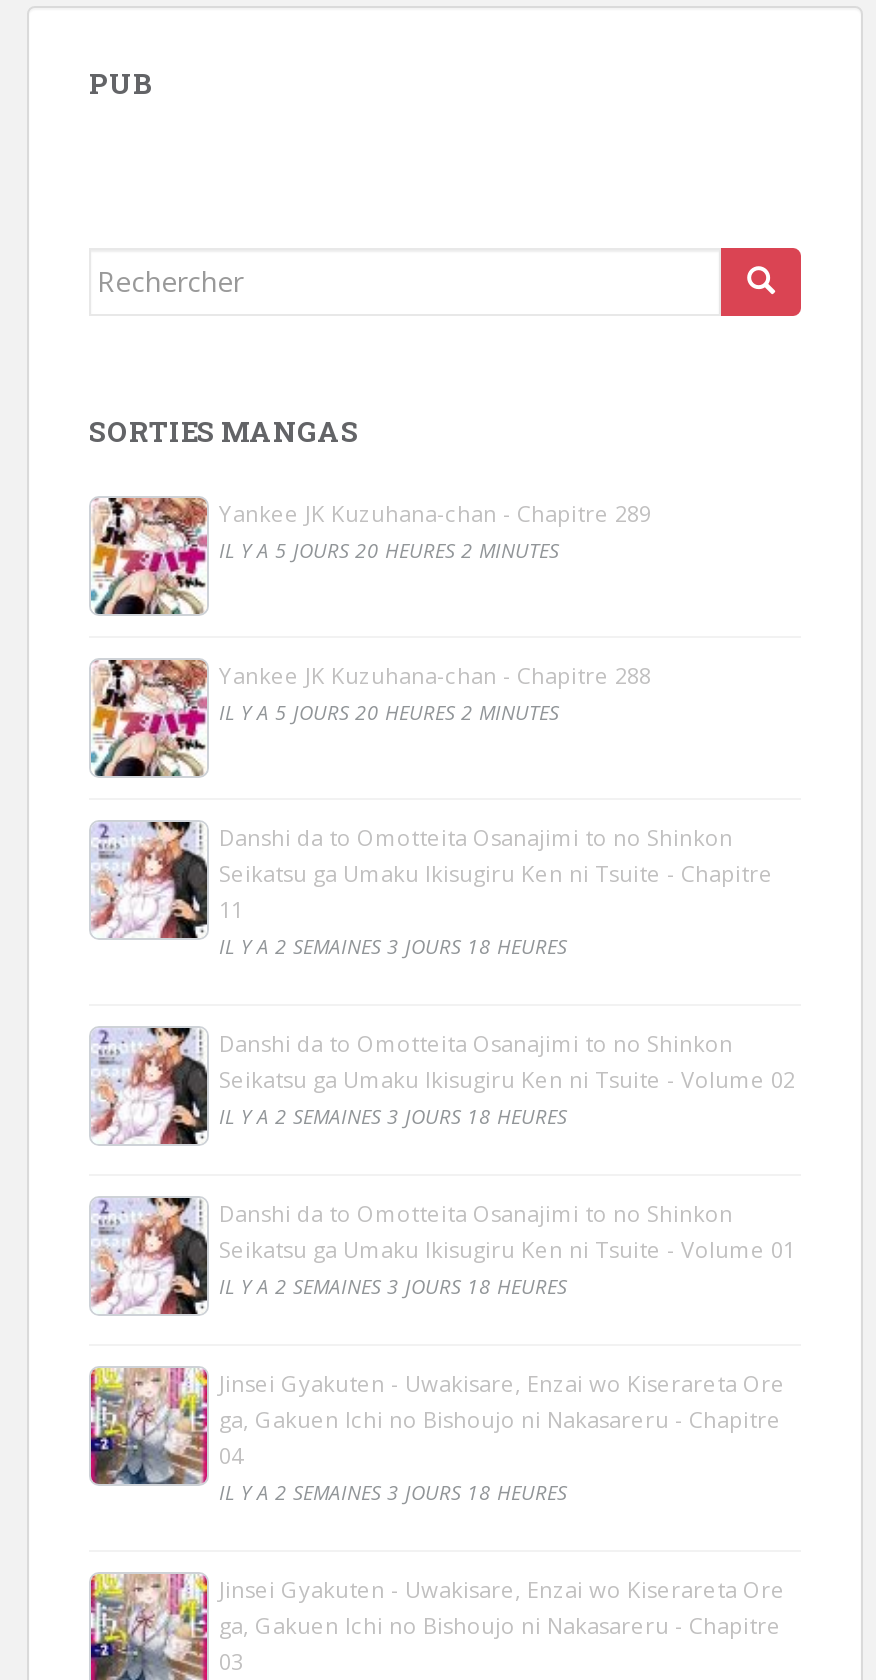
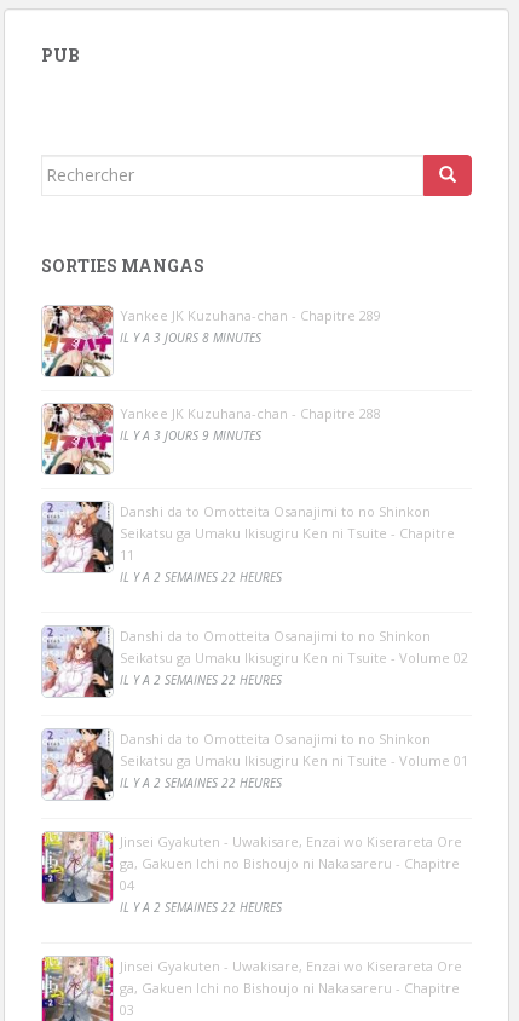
[219,535,559,563] IL Y A 5 JOURS 20 HEURES 2 MINUTES -> [120,328,261,345] IL Y A 3 JOURS 8 MINUTES
[219,697,559,725] IL Y A 5 JOURS 20 HEURES 2 MINUTES -> [120,426,261,443] IL Y A 3 JOURS 9 MINUTES
[219,931,567,959] IL Y A 2 SEMAINES 3 JOURS 18 HEURES -> [120,568,282,585] IL Y A 2 SEMAINES 22 HEURES
[219,1101,567,1129] IL Y A 2 SEMAINES 3 JOURS 18 HEURES -> [120,671,282,688] IL Y A 2 SEMAINES 22 HEURES
[219,1271,567,1299] IL Y A 2 SEMAINES 3 JOURS 18 HEURES -> [120,774,282,791] IL Y A 2 SEMAINES 22 HEURES
[219,1477,567,1505] IL Y A 2 SEMAINES 3 JOURS 18 HEURES -> [120,898,282,915] IL Y A 2 SEMAINES 22 HEURES

